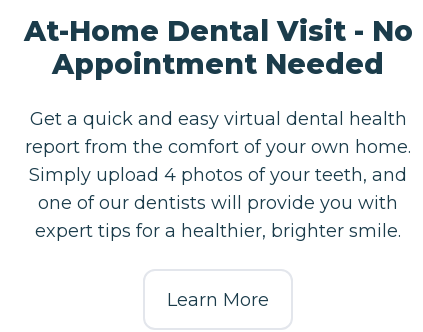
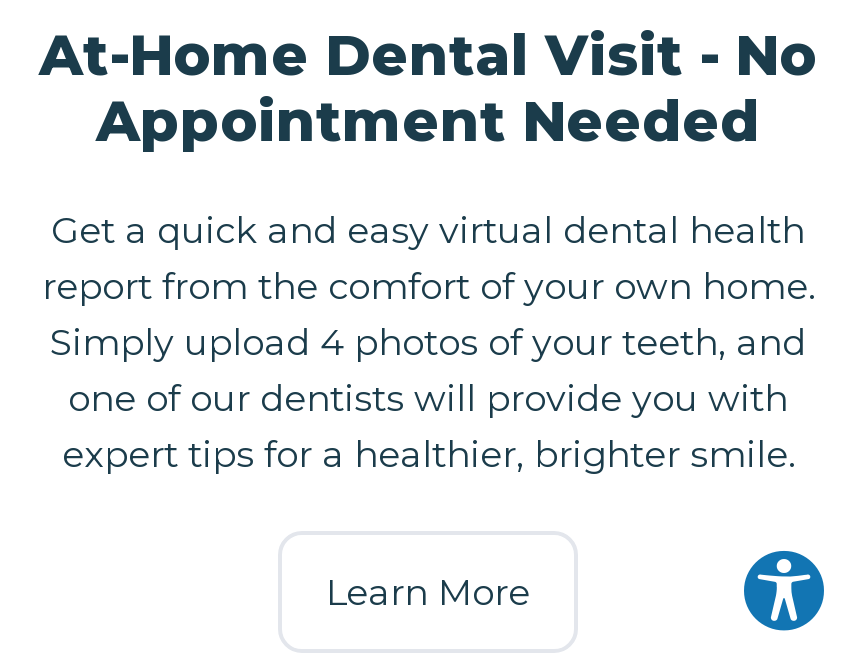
none -> [742,549,826,633] [image]

